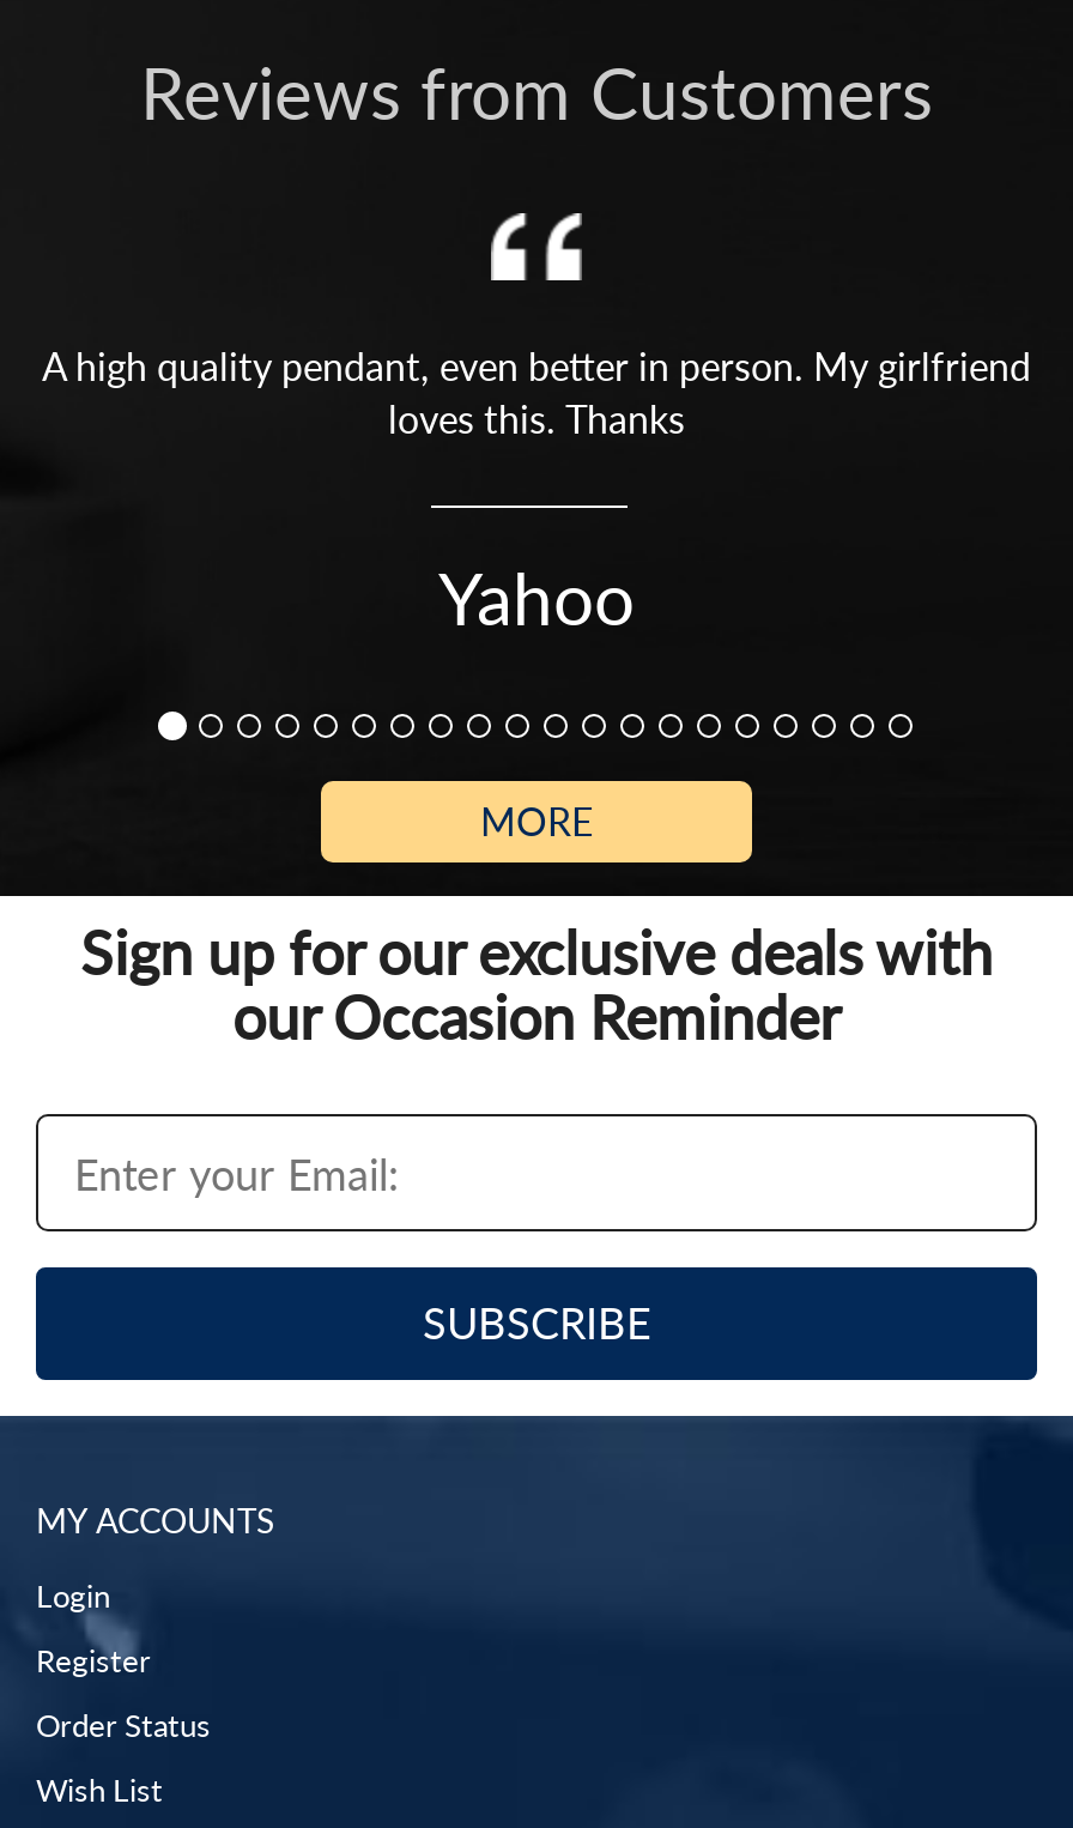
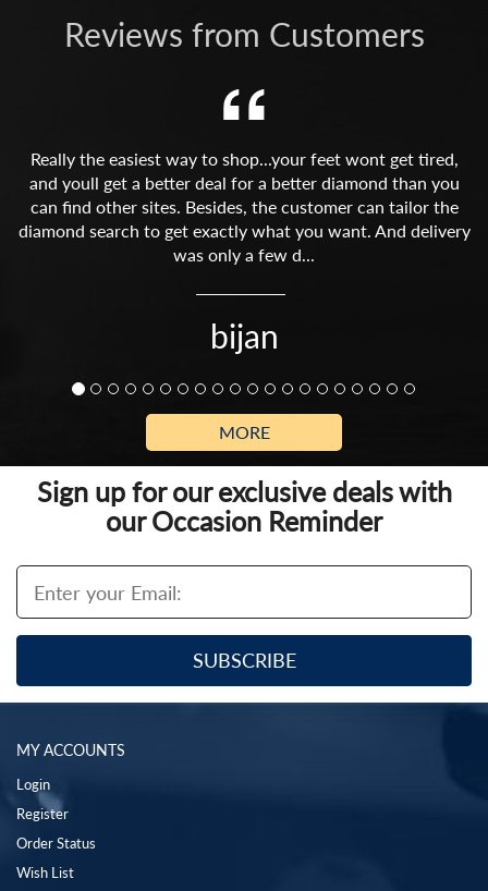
[42,343,1031,441] A high quality pendant, even better in person. My girlfriend | loves this. Thanks -> [18,148,470,265] Really the easiest way to shop...your feet wont get tired, | and youll get a better deal for a better diamond than you | can find other sites. Besides, the customer can tailor the | diamond search to get exactly what you want. And delivery | was only a few d...
[438,553,635,640] Yahoo -> [210,316,278,355] bijan

